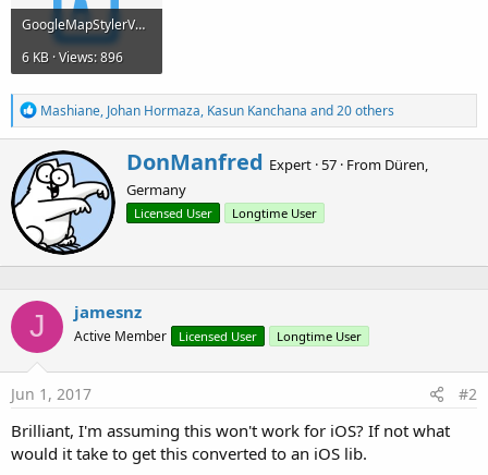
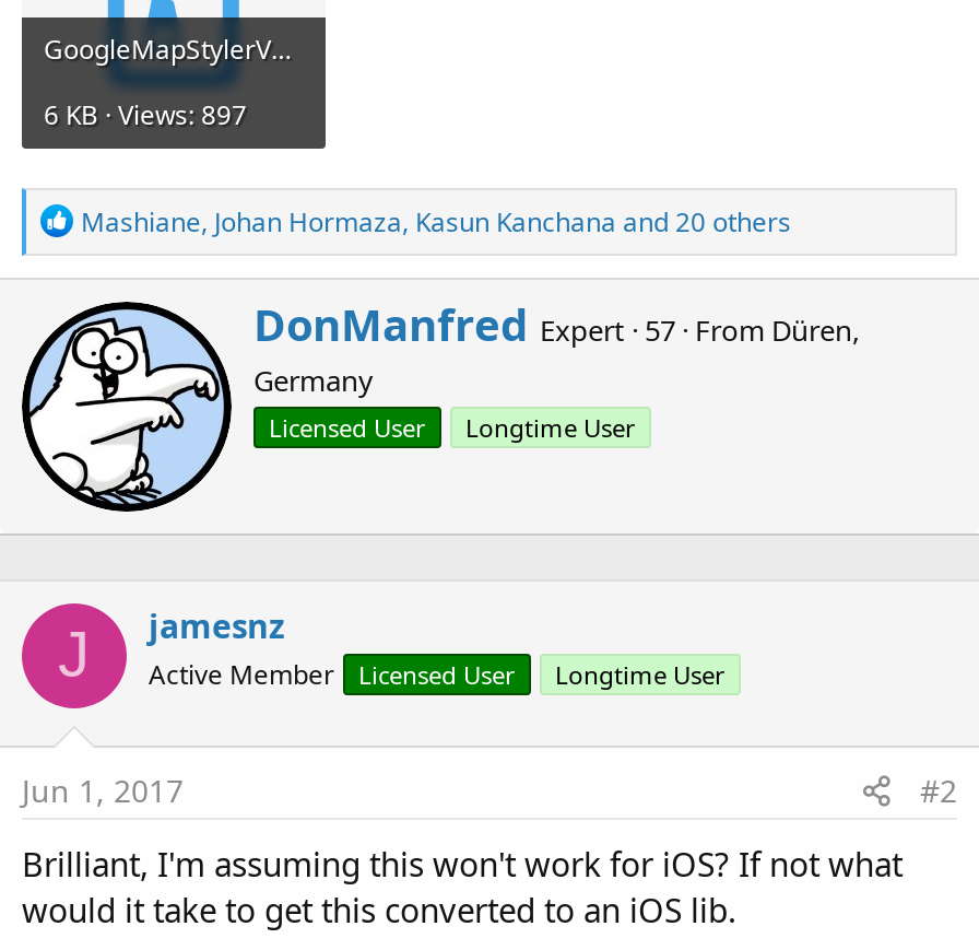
[22,48,123,67] 6 KB · Views: 896 -> [44,97,247,134] 6 KB · Views: 897

